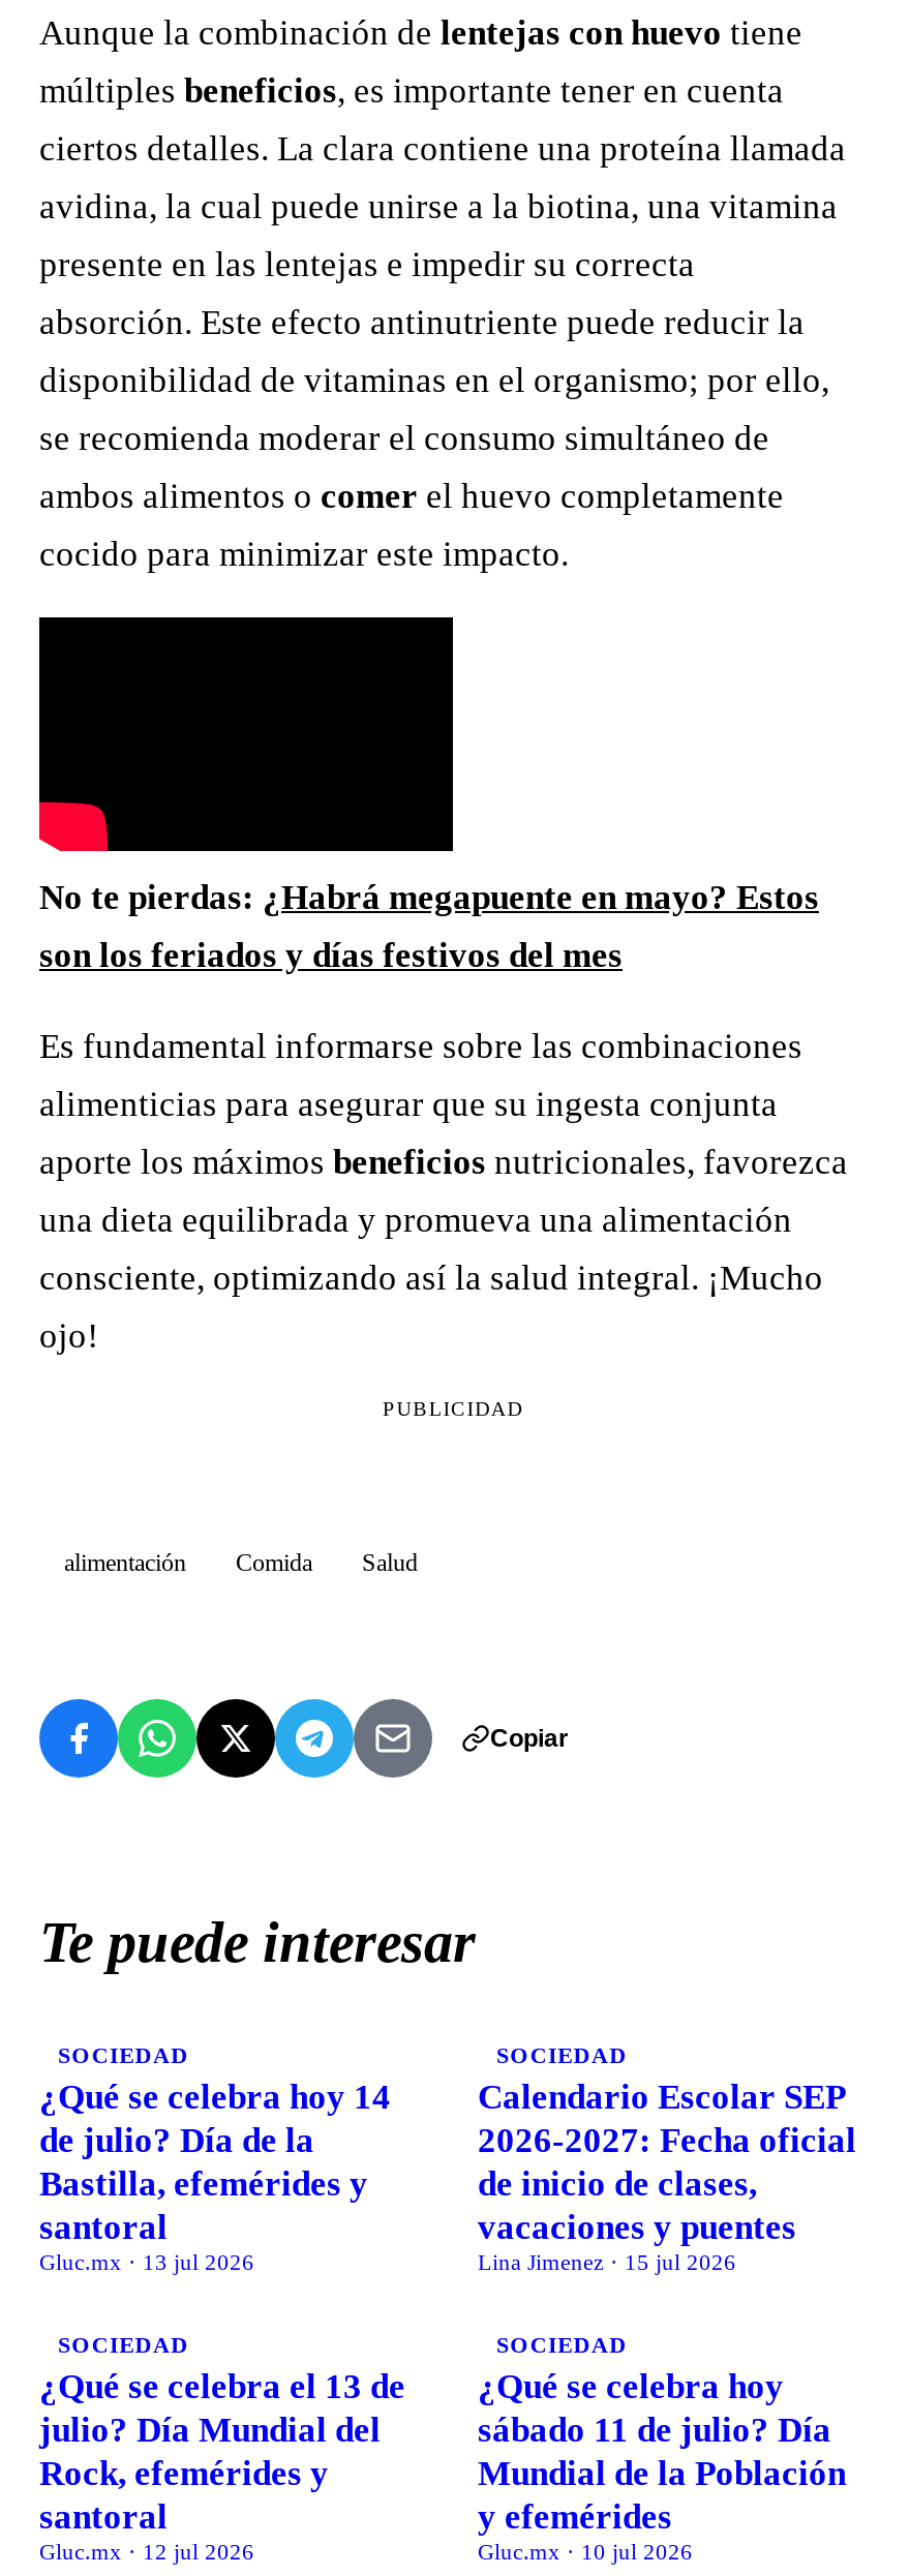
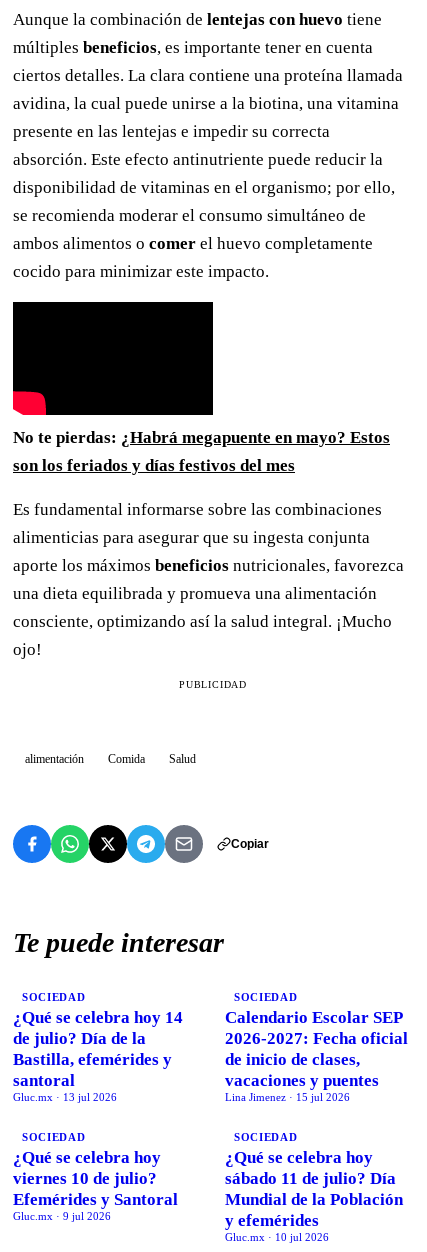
[39,2367,405,2564] ¿Qué se celebra el 13 de | julio? Día Mundial del | Rock, efemérides y | santoral | Gluc.mx · 12 jul 2026 -> [13,1148,178,1222] ¿Qué se celebra hoy | viernes 10 de julio? | Efemérides y Santoral | Gluc.mx · 9 jul 2026

